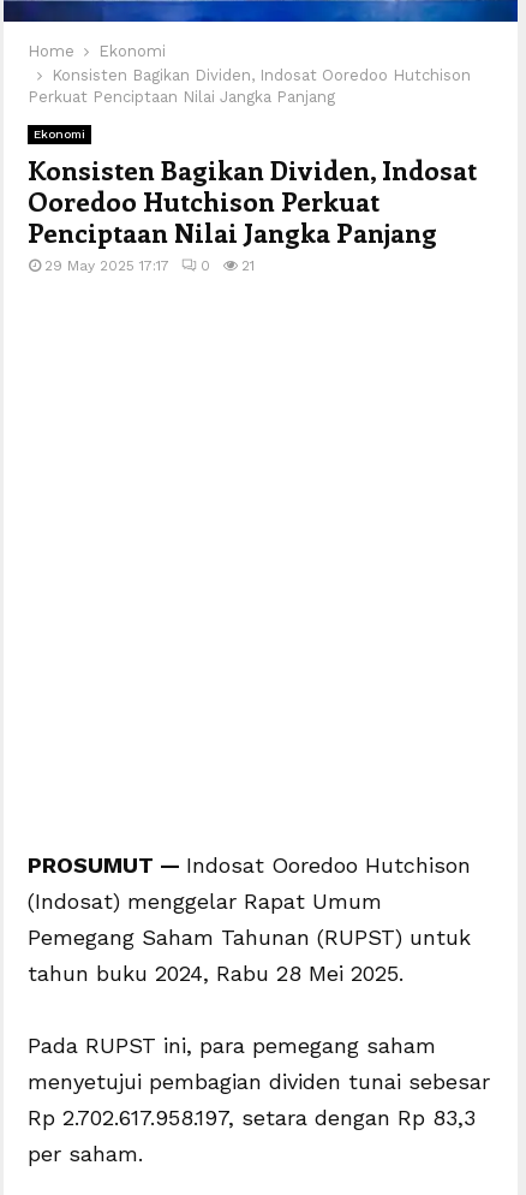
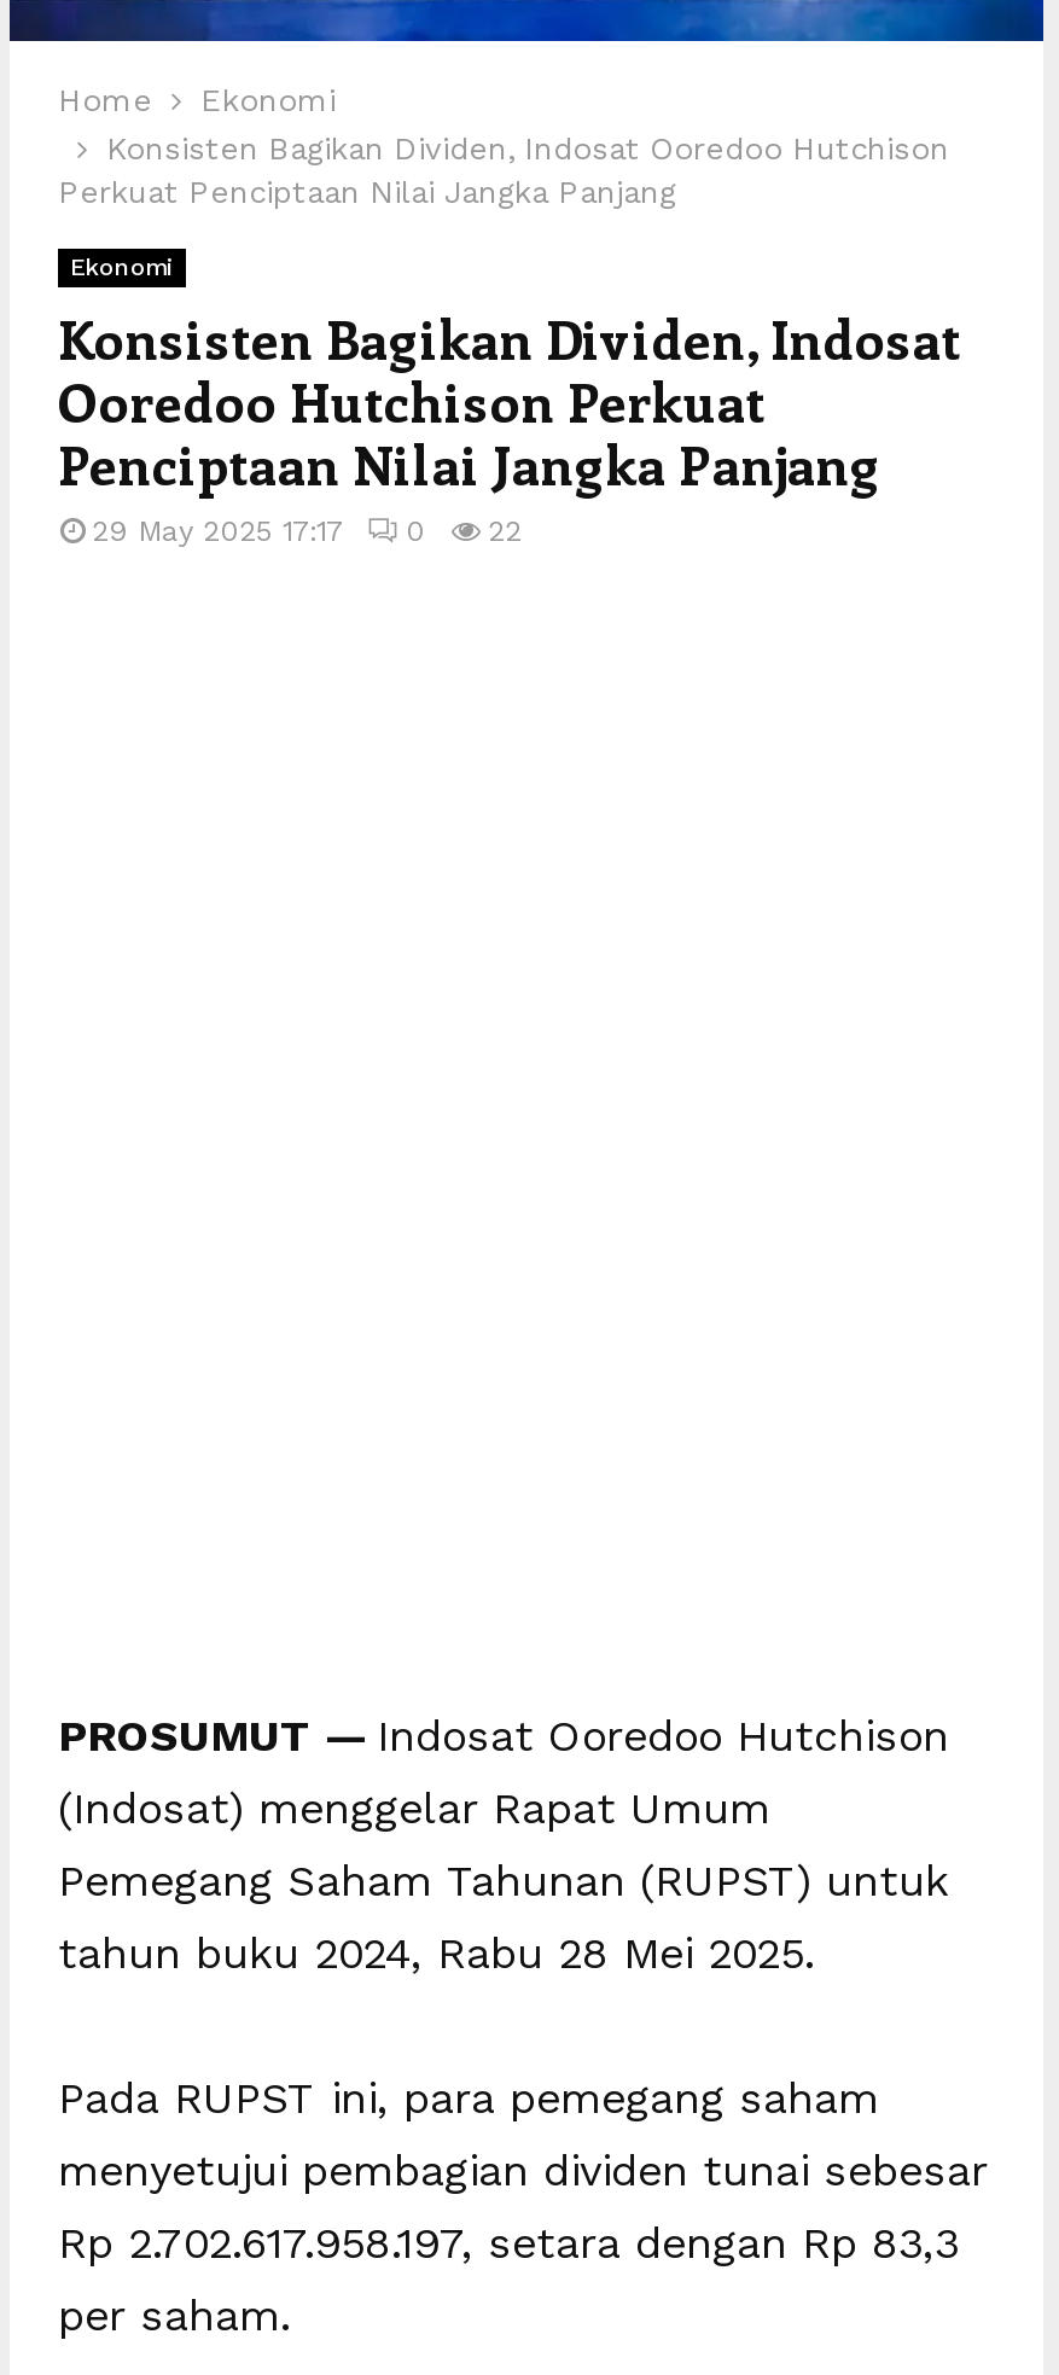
[44,257,255,274] 29 May 2025 17:17 0 21 -> [92,516,522,550] 29 May 2025 17:17 0 22

